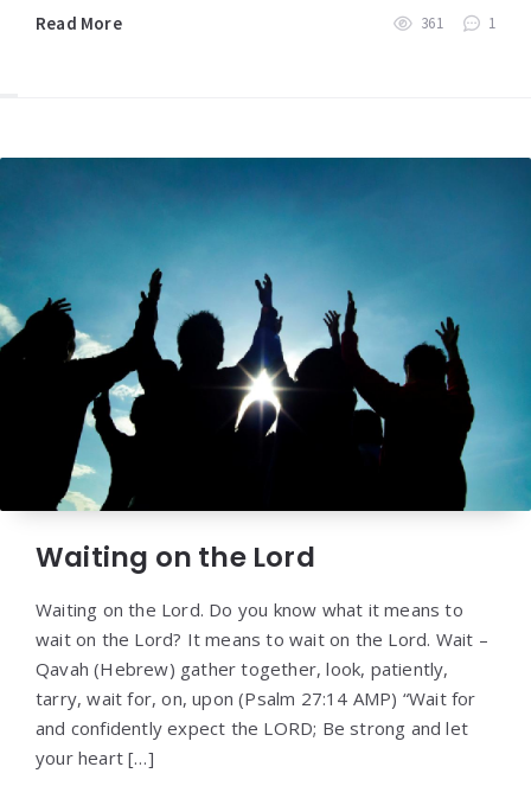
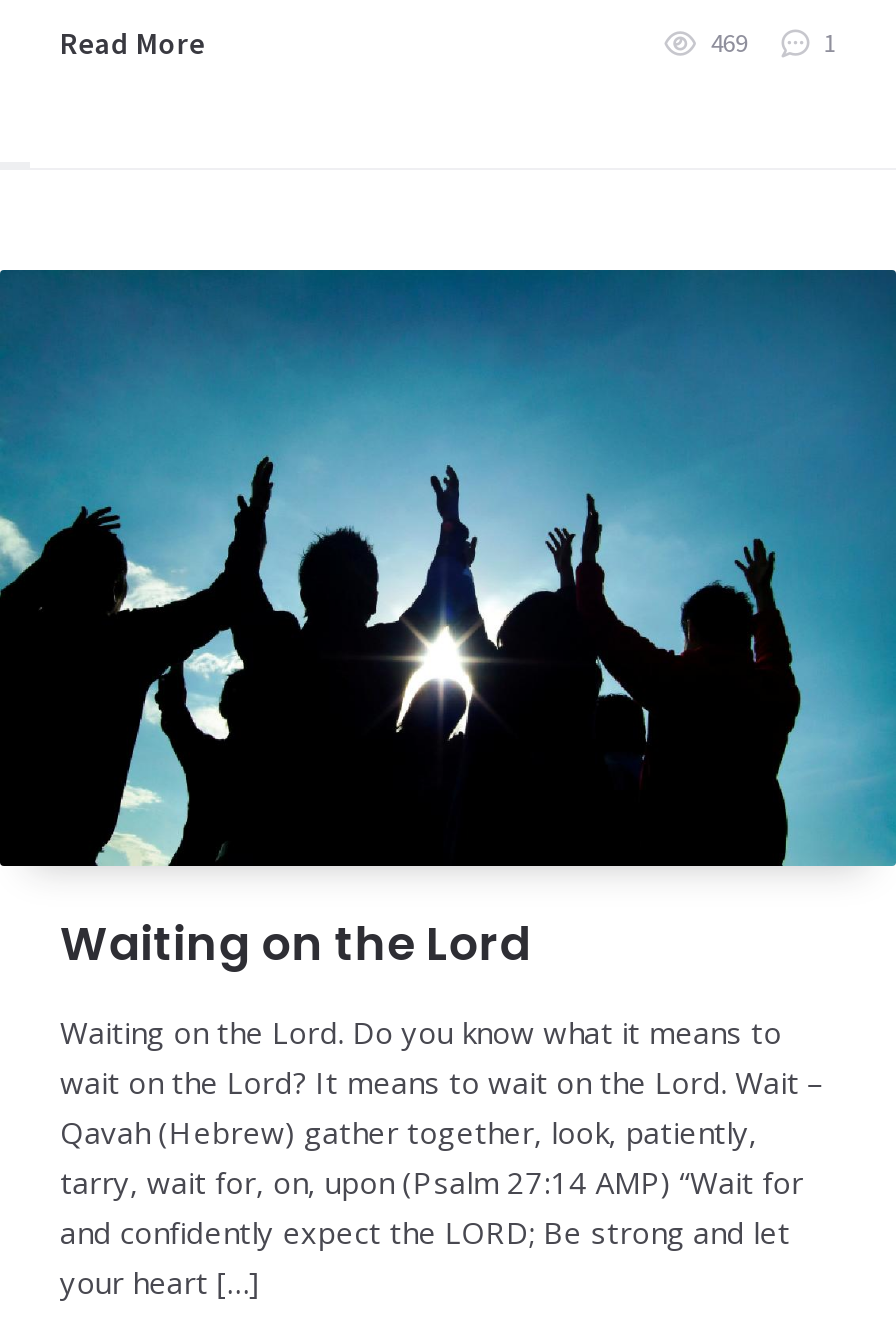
[421,14,443,34] 361 -> [710,27,748,61] 469

